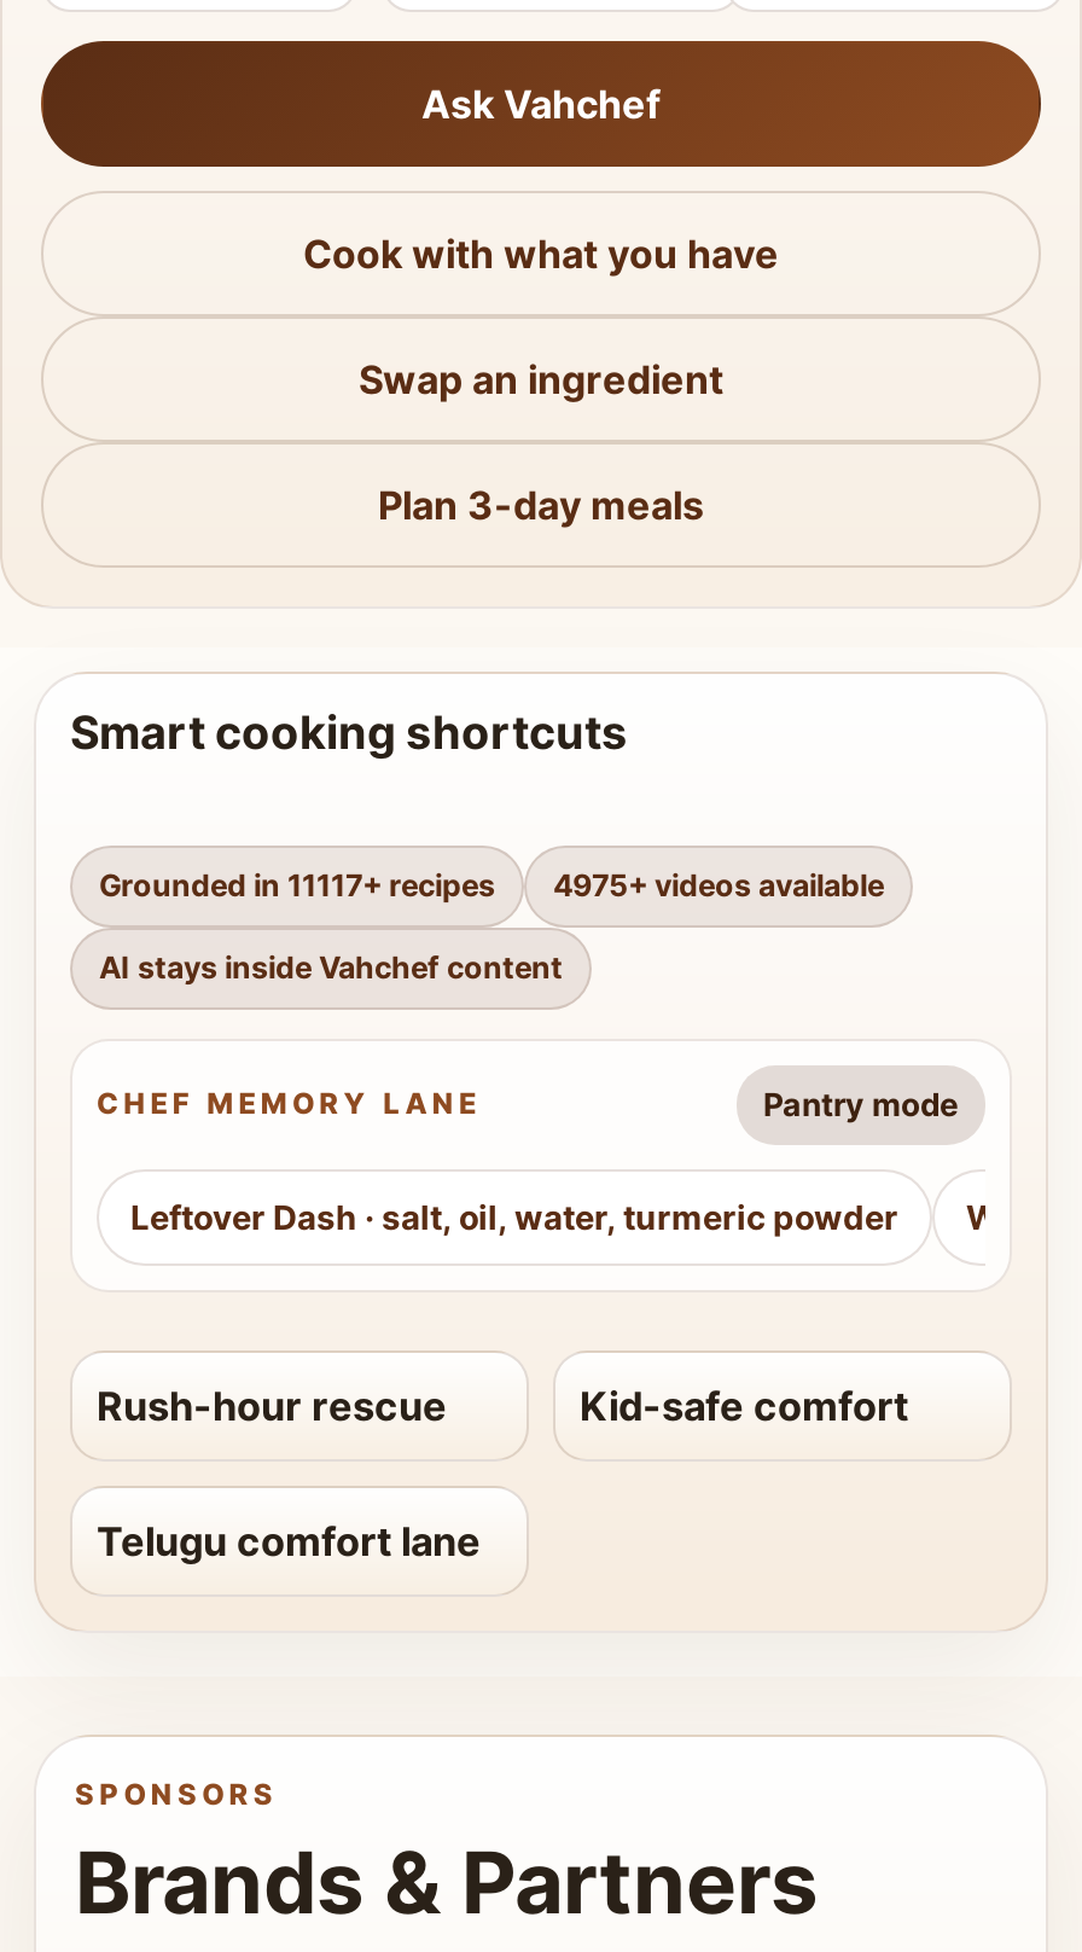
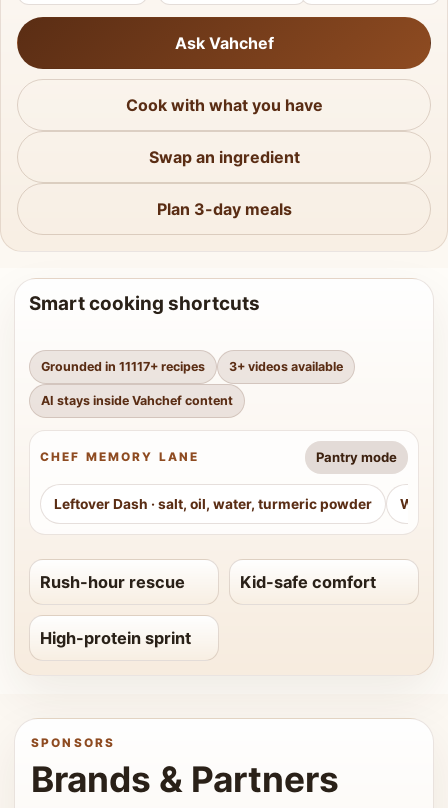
[553,868,884,904] 4975+ videos available -> [229,359,343,374] 3+ videos available
[97,1518,481,1566] Telugu comfort lane -> [40,628,191,648] High-protein sprint

